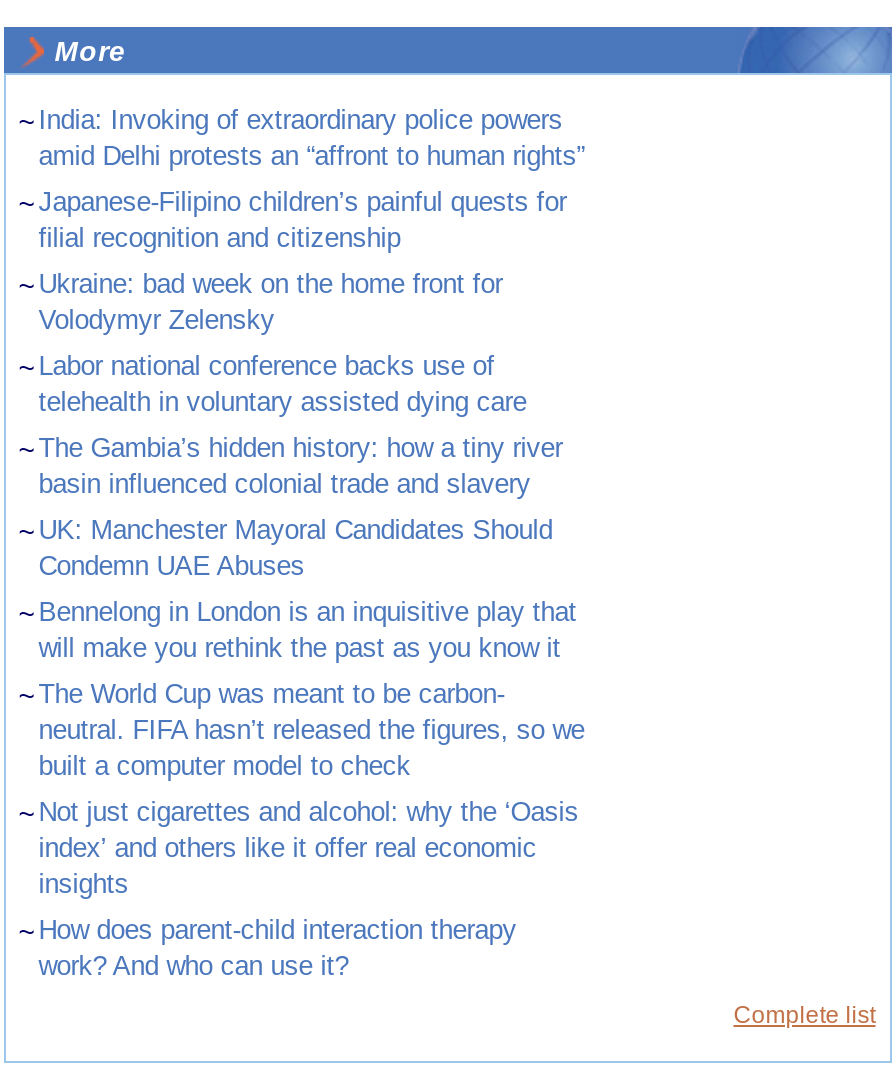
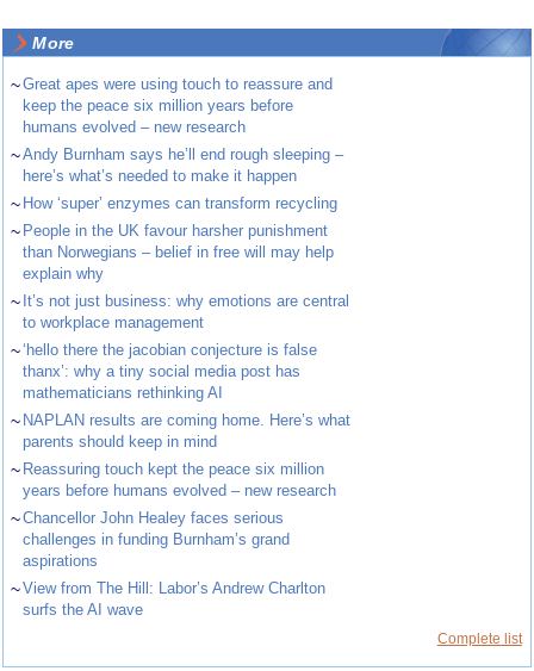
[18,104,584,980] ~ India: Invoking of extraordinary police powers | amid Delhi protests an “affront to human rights” | ~ Japanese-Filipino children’s painful quests for | filial recognition and citizenship | ~ Ukraine: bad week on the home front for | Volodymyr Zelensky | ~ Labor national conference backs use of | telehealth in voluntary assisted dying care | ~ The Gambia’s hidden history: how a tiny river | basin influenced colonial trade and slavery | ~ UK: Manchester Mayoral Candidates Should | Condemn UAE Abuses | ~ Bennelong in London is an inquisitive play that | will make you rethink the past as you know it | ~ The World Cup was meant to be carbon- | neutral. FIFA hasn’t released the figures, so we | built a computer model to check | ~ Not just cigarettes and alcohol: why the ‘Oasis | index’ and others like it offer real economic | insights | ~ How does parent-child interaction therapy | work? And who can use it? -> [11,76,351,619] ~ Great apes were using touch to reassure and | keep the peace six million years before | humans evolved – new research | ~ Andy Burnham says he’ll end rough sleeping – | here’s what’s needed to make it happen | ~ How ‘super’ enzymes can transform recycling | ~ People in the UK favour harsher punishment | than Norwegians – belief in free will may help | explain why | ~ It’s not just business: why emotions are central | to workplace management | ~ ‘hello there the jacobian conjecture is false | thanx’: why a tiny social media post has | mathematicians rethinking AI | ~ NAPLAN results are coming home. Here’s what | parents should keep in mind | ~ Reassuring touch kept the peace six million | years before humans evolved – new research | ~ Chancellor John Healey faces serious | challenges in funding Burnham’s grand | aspirations | ~ View from The Hill: Labor’s Andrew Charlton | surfs the AI wave

